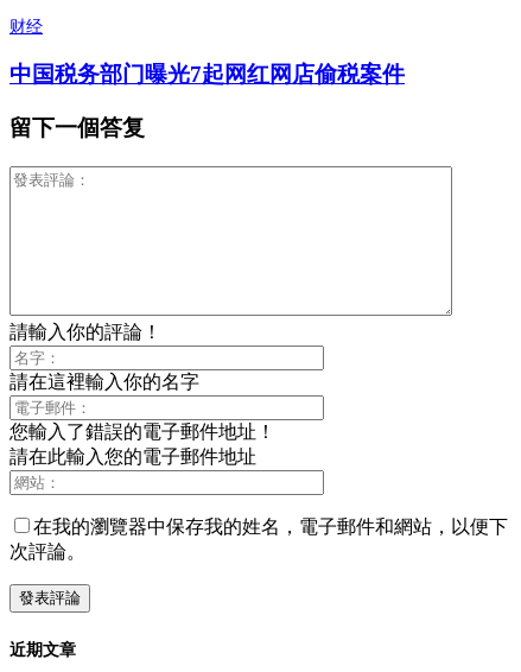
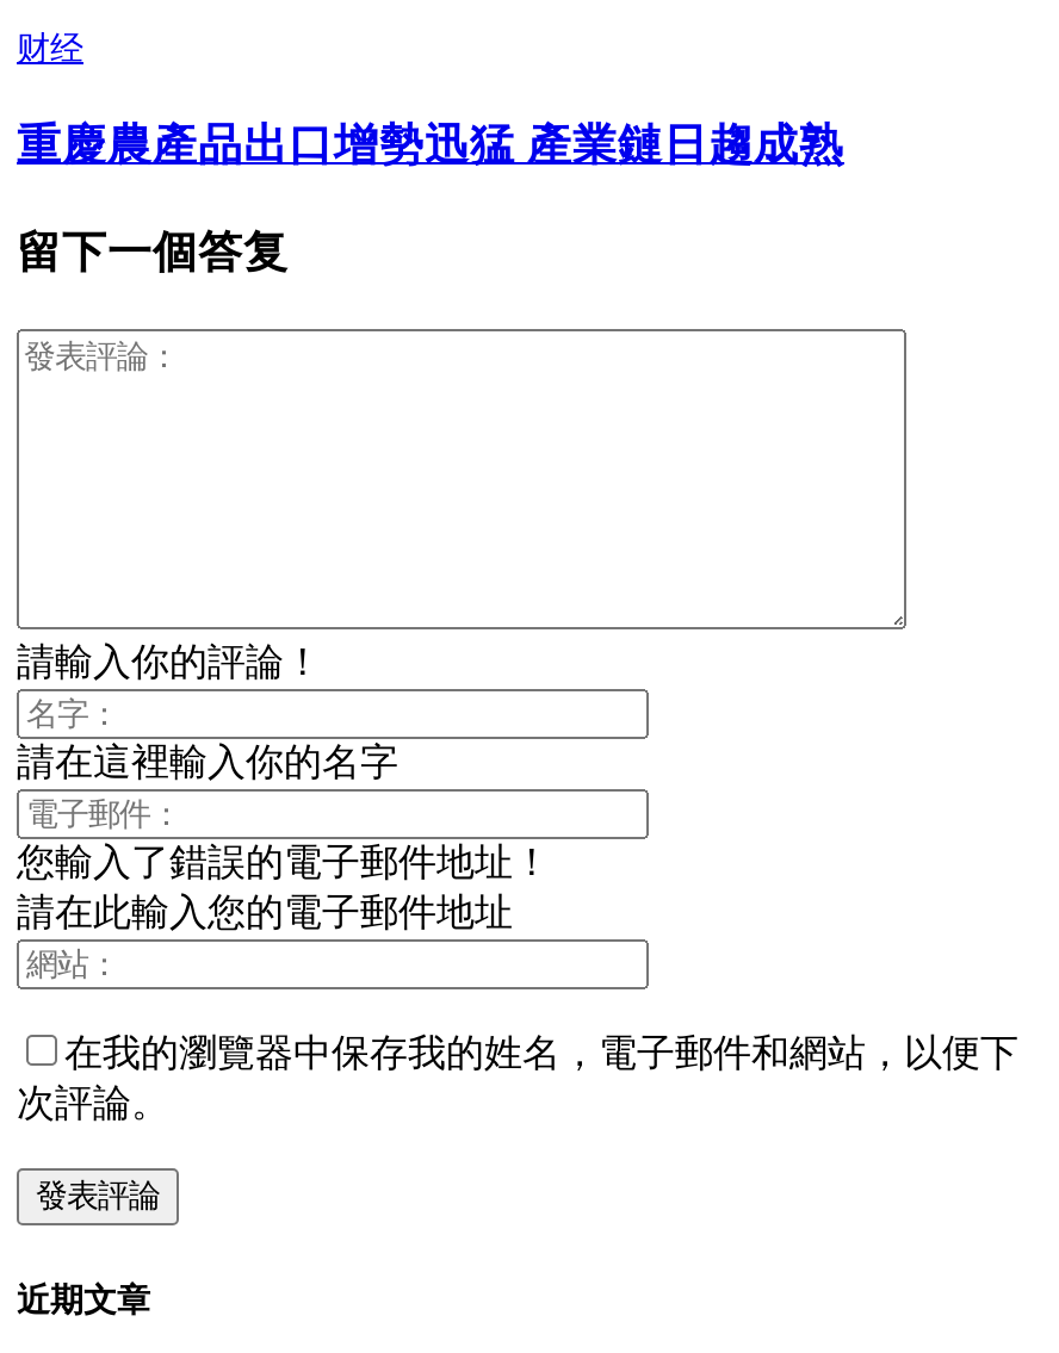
[9,62,405,87] 中国税务部门曝光7起网红网店偷税案件 -> [17,120,844,170] 重慶農產品出口增勢迅猛 產業鏈日趨成熟

